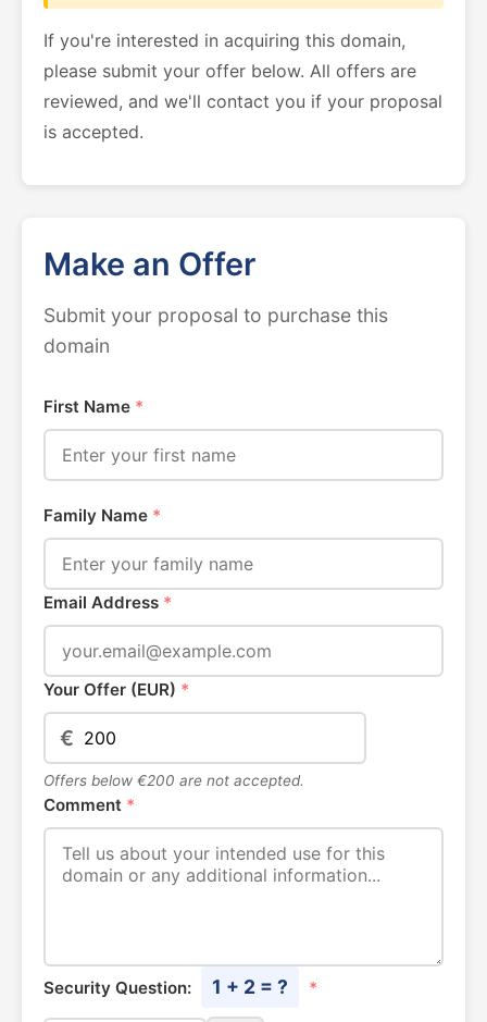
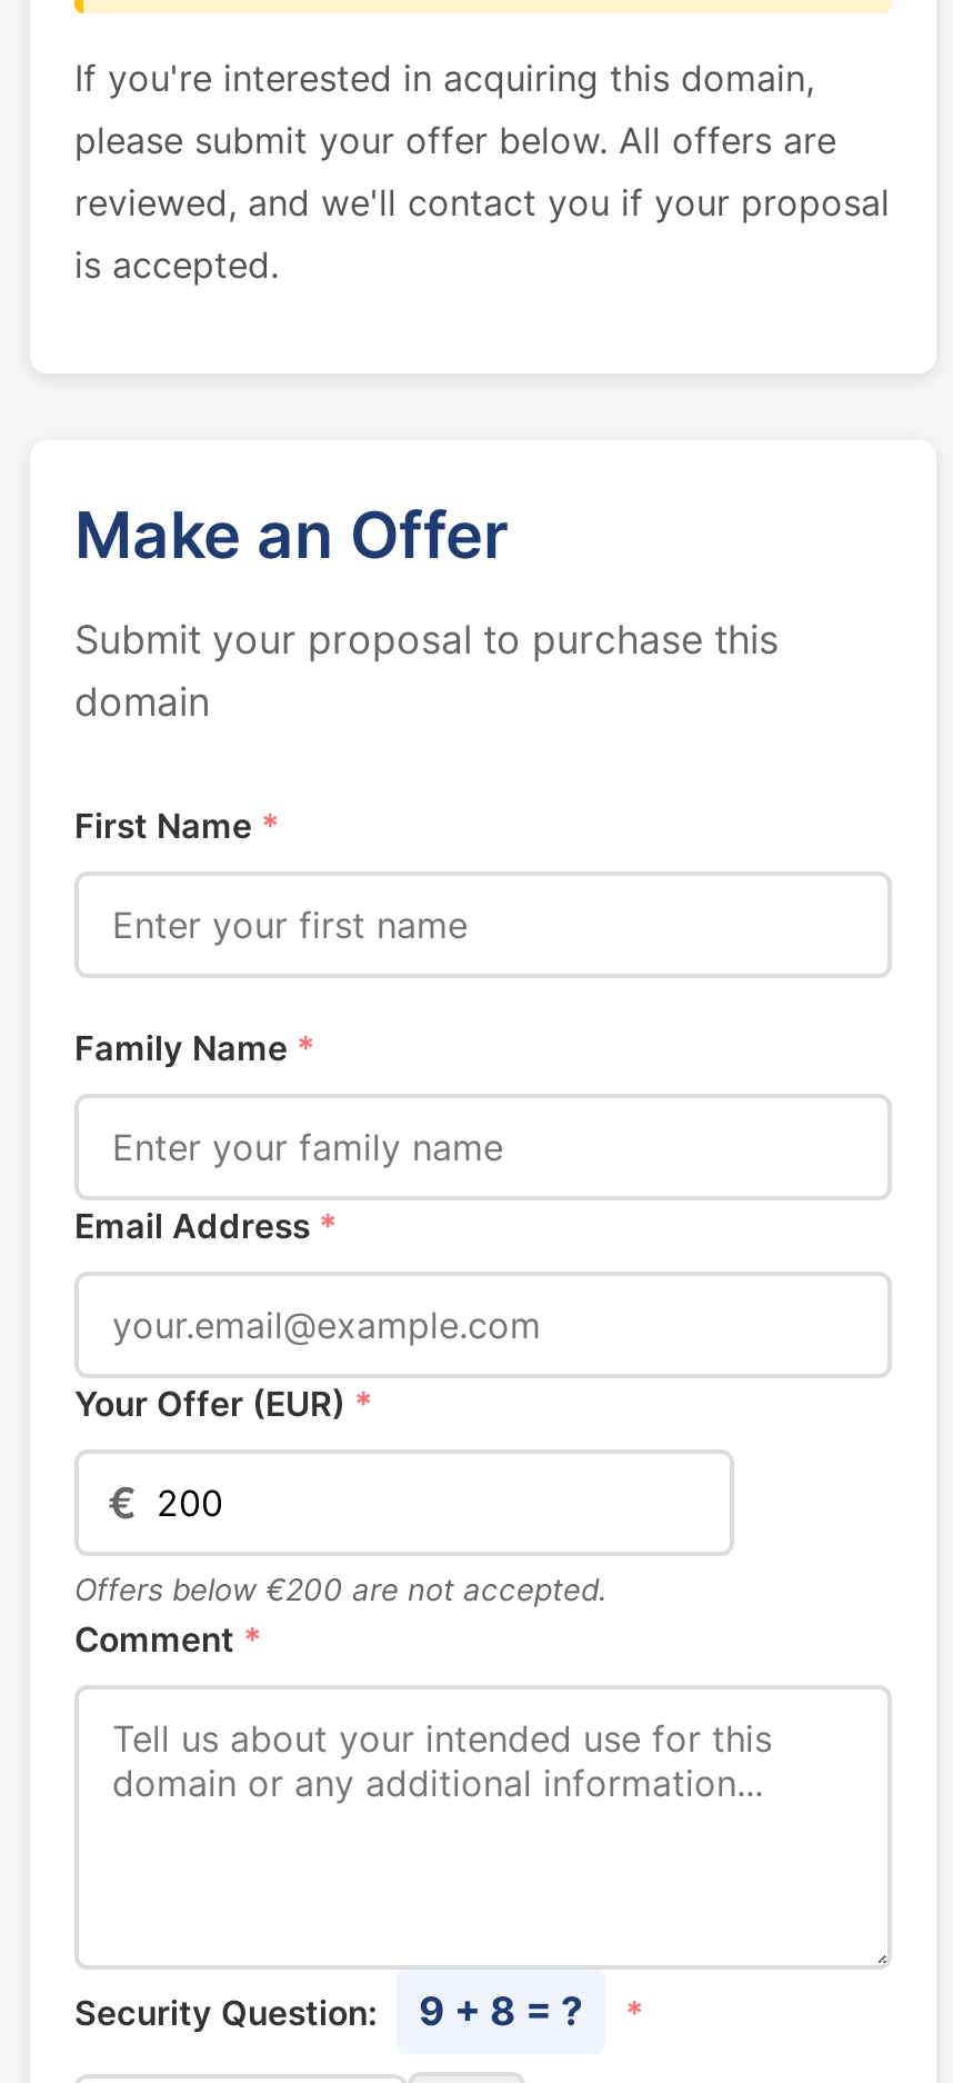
[212,975,288,998] 1 + 2 = ? -> [419,1987,583,2034] 9 + 8 = ?

